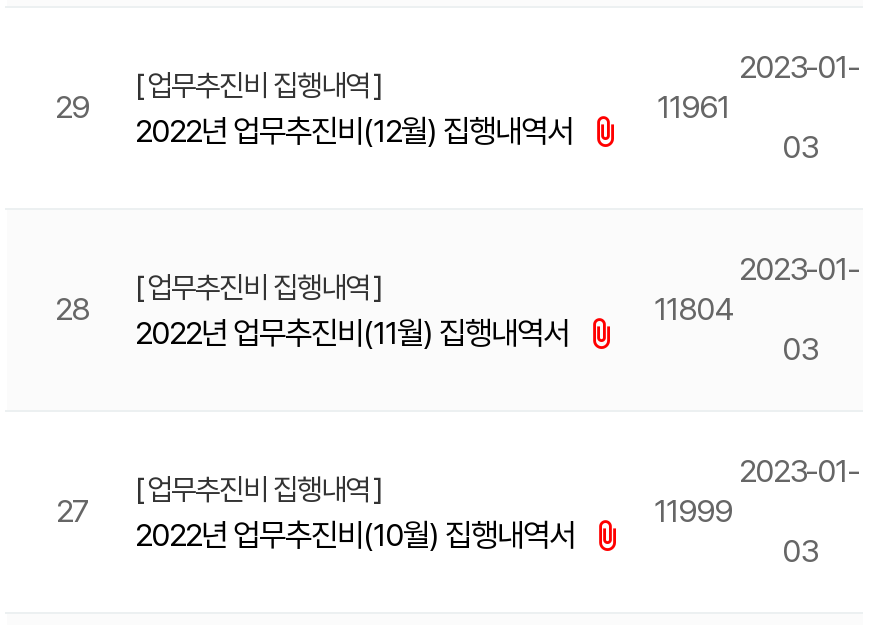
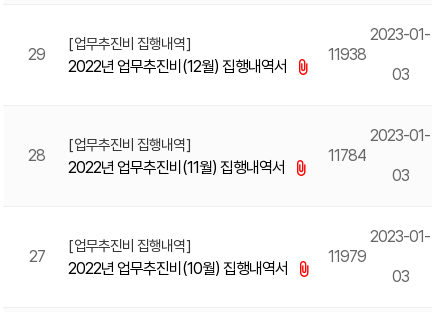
[657,88,729,126] 11961 -> [328,45,366,64] 11938
[654,290,732,328] 11804 -> [328,146,366,165] 11784
[654,492,732,530] 11999 -> [328,247,366,266] 11979

